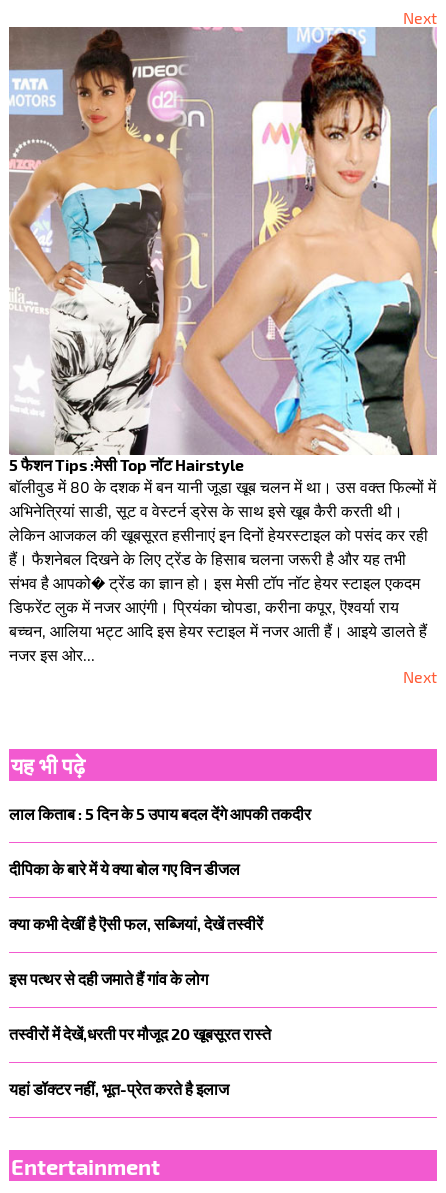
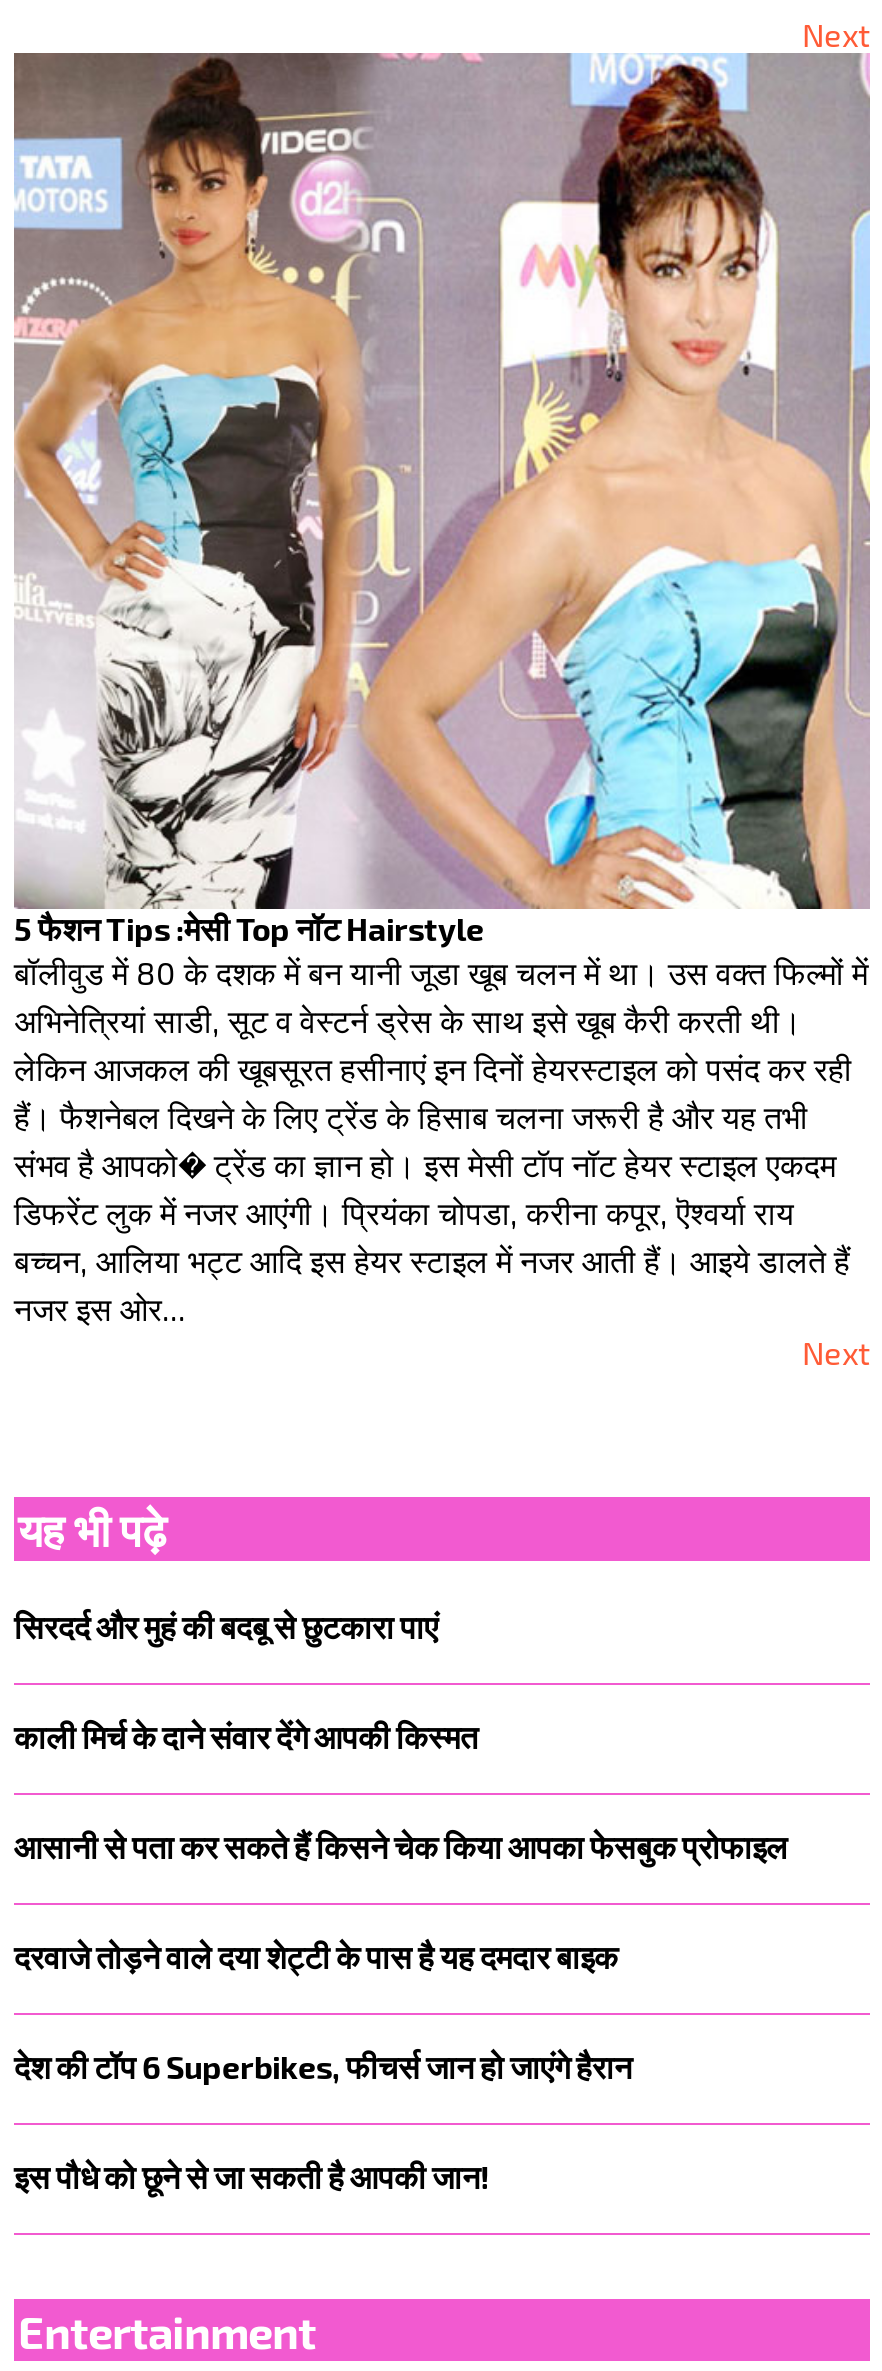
[9,804,311,823] लाल किताब : 5 दिन के 5 उपाय बदल देंगे आपकी तकदीर -> [14,1607,438,1645] सिरदर्द और मुहं की बदबू से छुटकारा पाएं
[9,859,240,878] दीपिका के बारे में ये क्या बोल गए विन डीजल -> [14,1717,478,1755] काली मिर्च के दाने संवार देंगे आपकी किस्मत
[9,914,263,933] क्या कभी देखीं है ऎसी फल, सब्जियां, देखें तस्वीरें -> [14,1827,788,1865] आसानी से पता कर सकते हैं किसने चेक किया आपका फेसबुक प्रोफाइल
[9,969,208,988] इस पत्थर से दही जमाते हैं गांव के लोग -> [14,1937,618,1975] दरवाजे तोड़ने वाले दया शेट्टी के पास है यह दमदार बाइक
[9,1024,271,1043] तस्वीरों में देखें,धरती पर मौजूद 20 खूबसूरत रास्ते -> [14,2047,632,2085] देश की टॉप 6 Superbikes, फीचर्स जान हो जाएंगे हैरान
[9,1079,229,1098] यहां डॉक्टर नहीं, भूत-प्रेत करते है इलाज -> [14,2157,490,2195] इस पौधे को छूने से जा सकती है आपकी जान!

